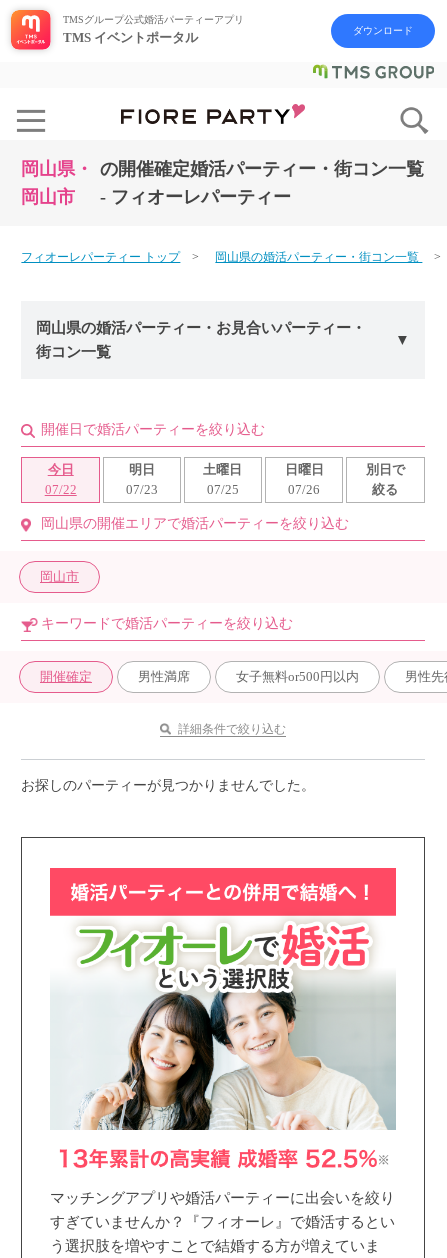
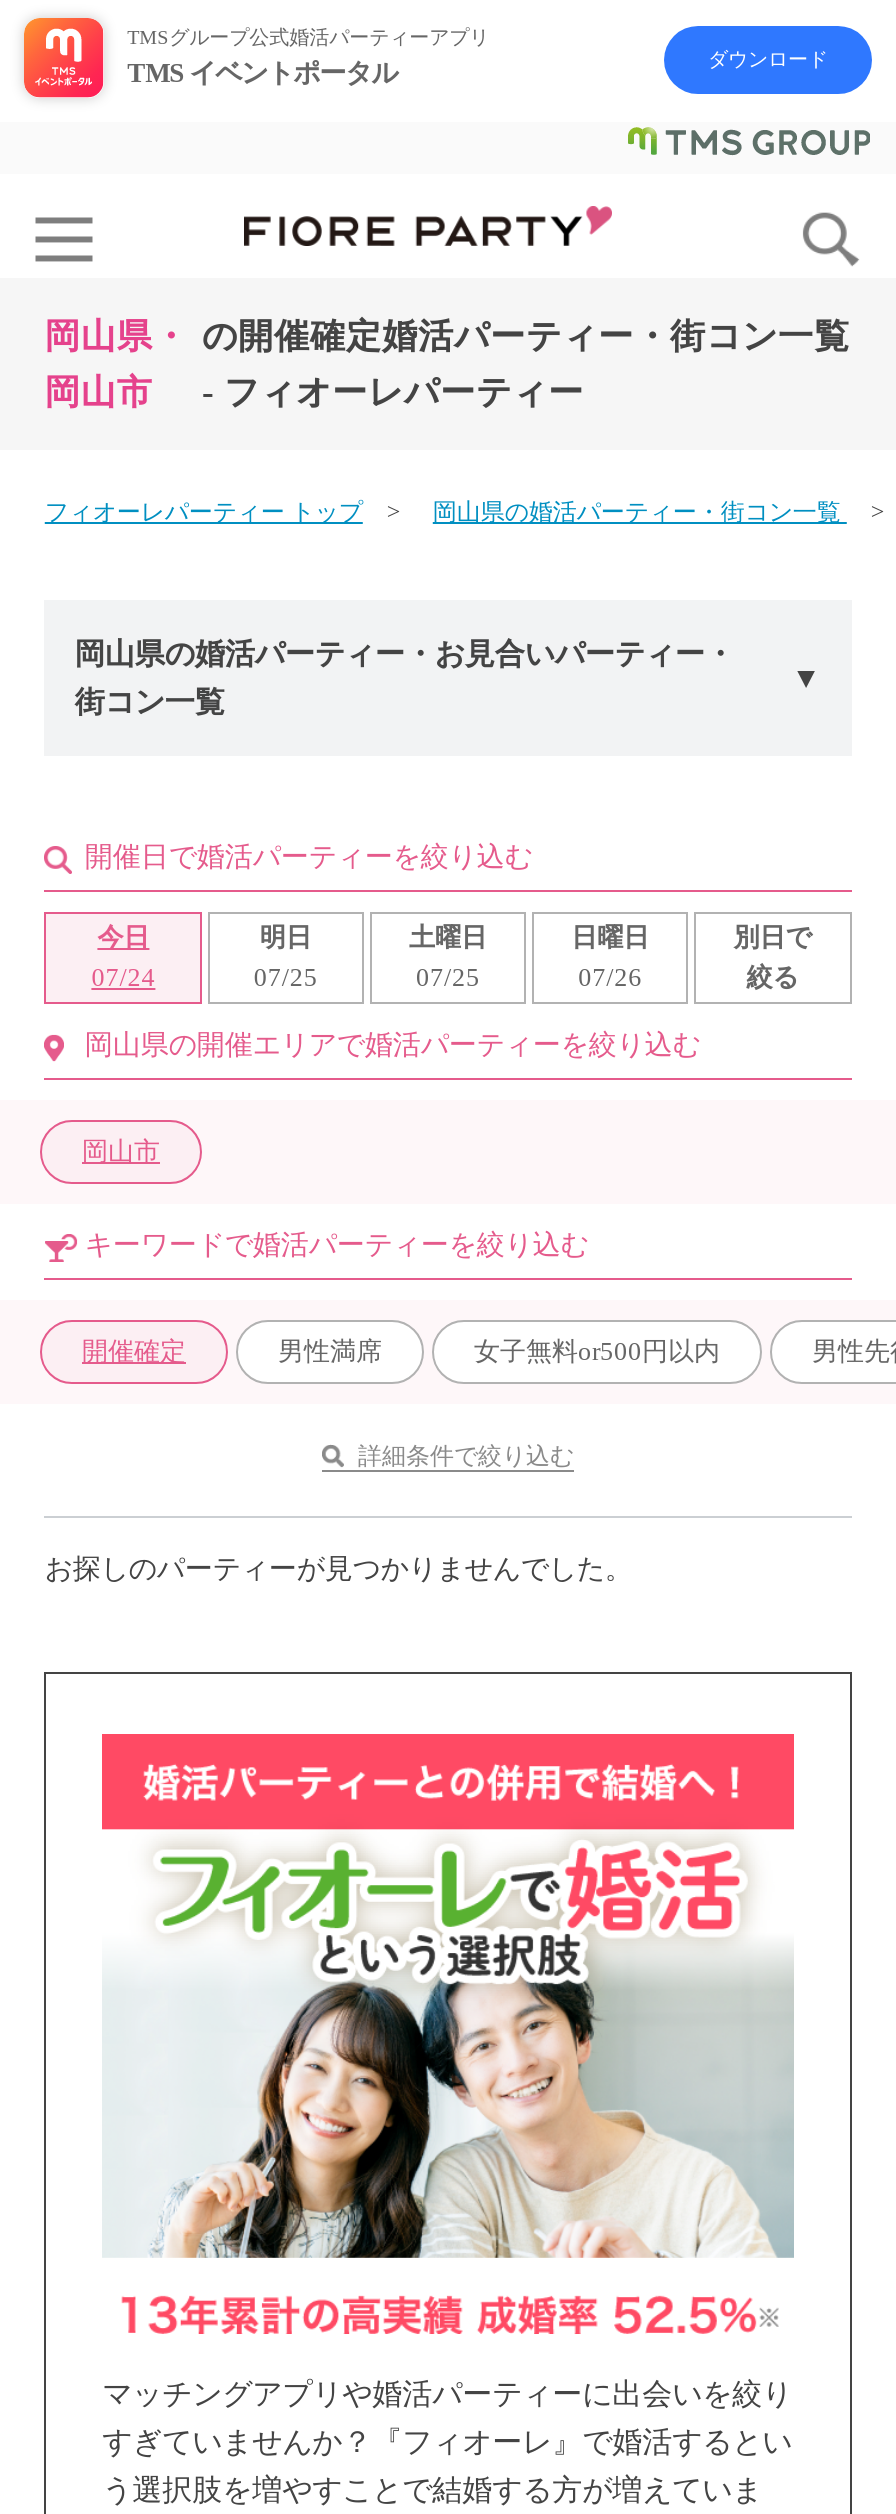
[45,482,77,497] 07/22 -> [91,962,155,992] 07/24
[126,482,158,497] 07/23 -> [254,962,318,992] 07/25

